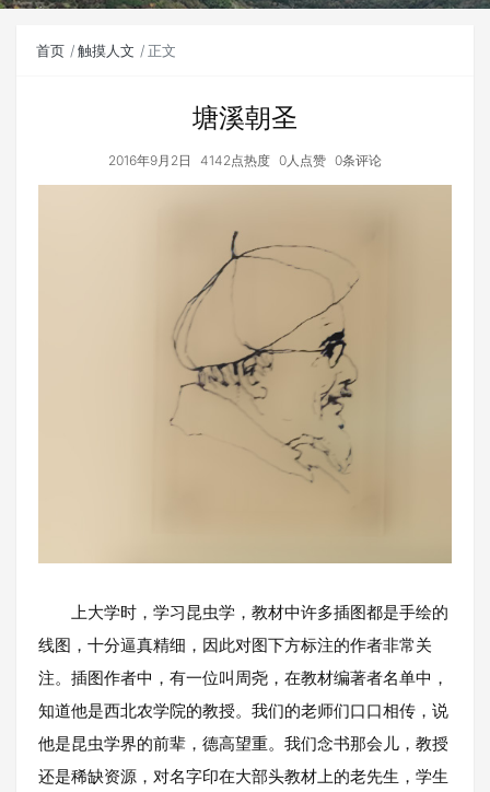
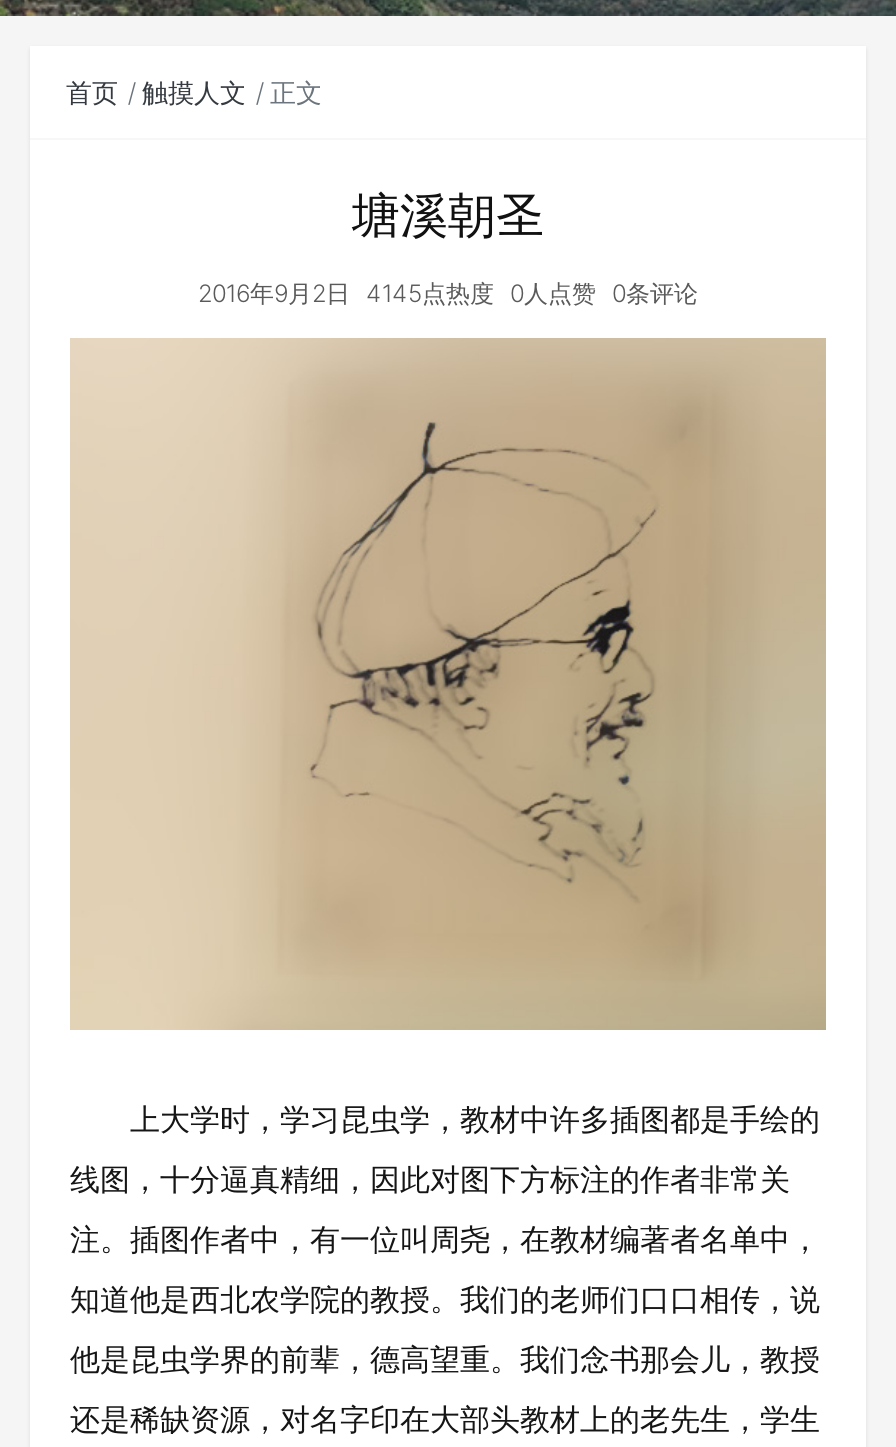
[108,152,382,168] 2016年9月2日 4142点热度 0人点赞 0条评论 -> [198,278,698,308] 2016年9月2日 4145点热度 0人点赞 0条评论

